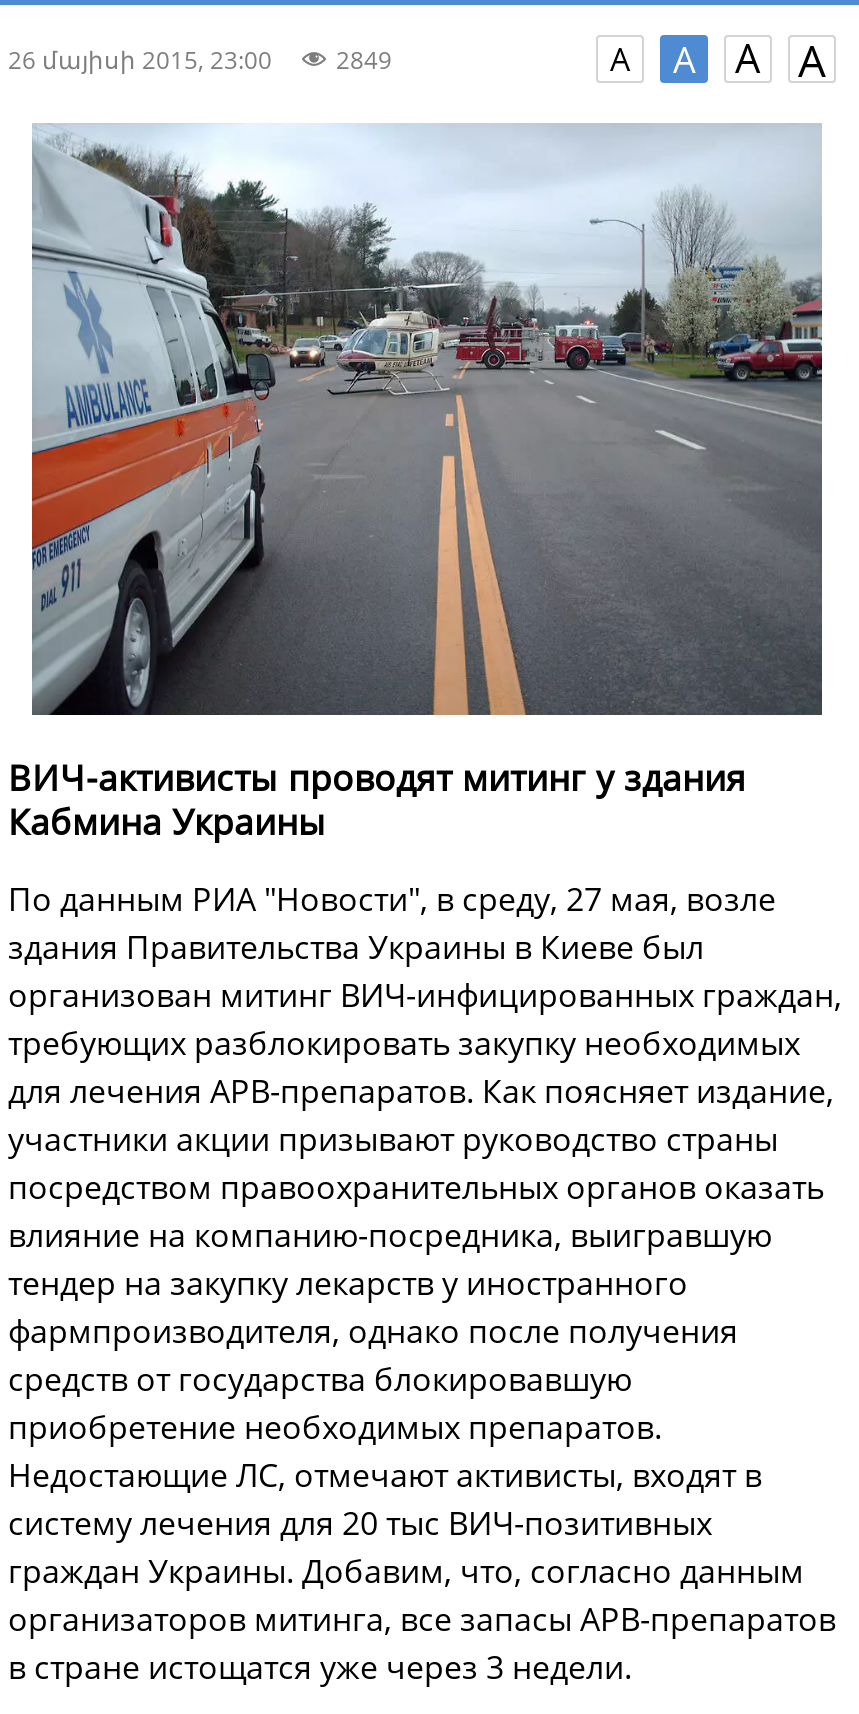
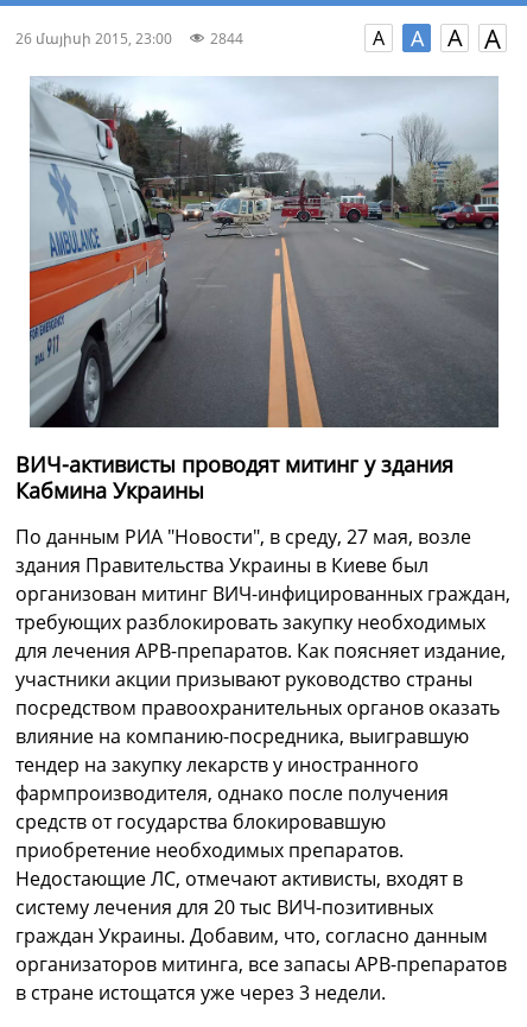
[8,42,392,76] 26 մայիսի 2015, 23:00 2849 -> [15,28,243,48] 26 մայիսի 2015, 23:00 2844

